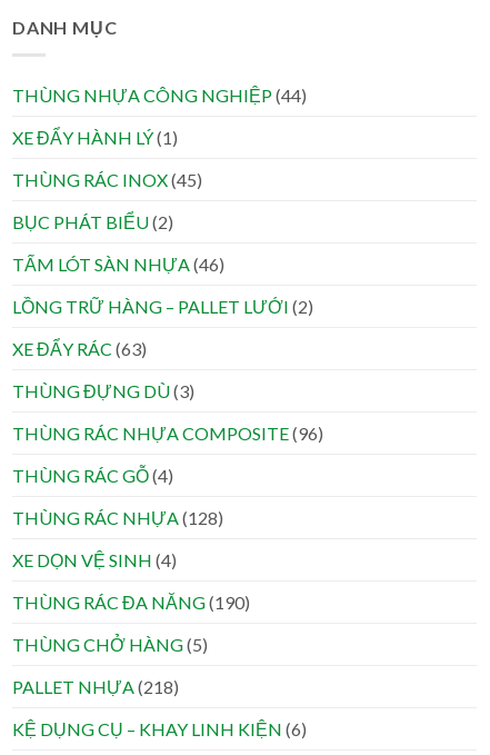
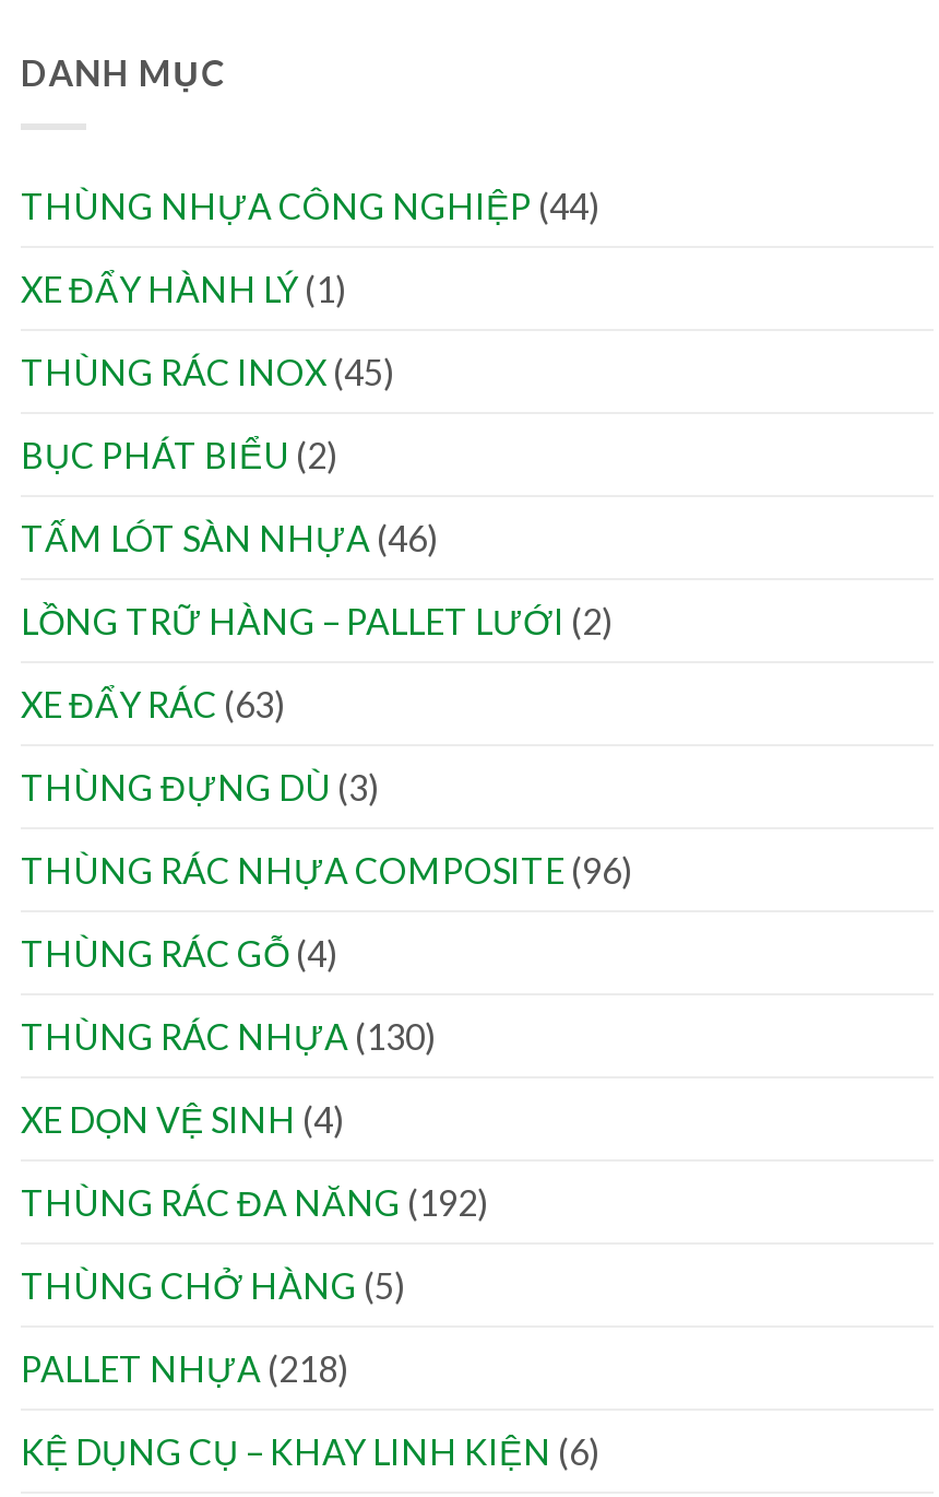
[12,507,223,528] THÙNG RÁC NHỰA (128) -> [21,1014,436,1056] THÙNG RÁC NHỰA (130)
[12,591,250,612] THÙNG RÁC ĐA NĂNG (190) -> [21,1181,488,1222] THÙNG RÁC ĐA NĂNG (192)

